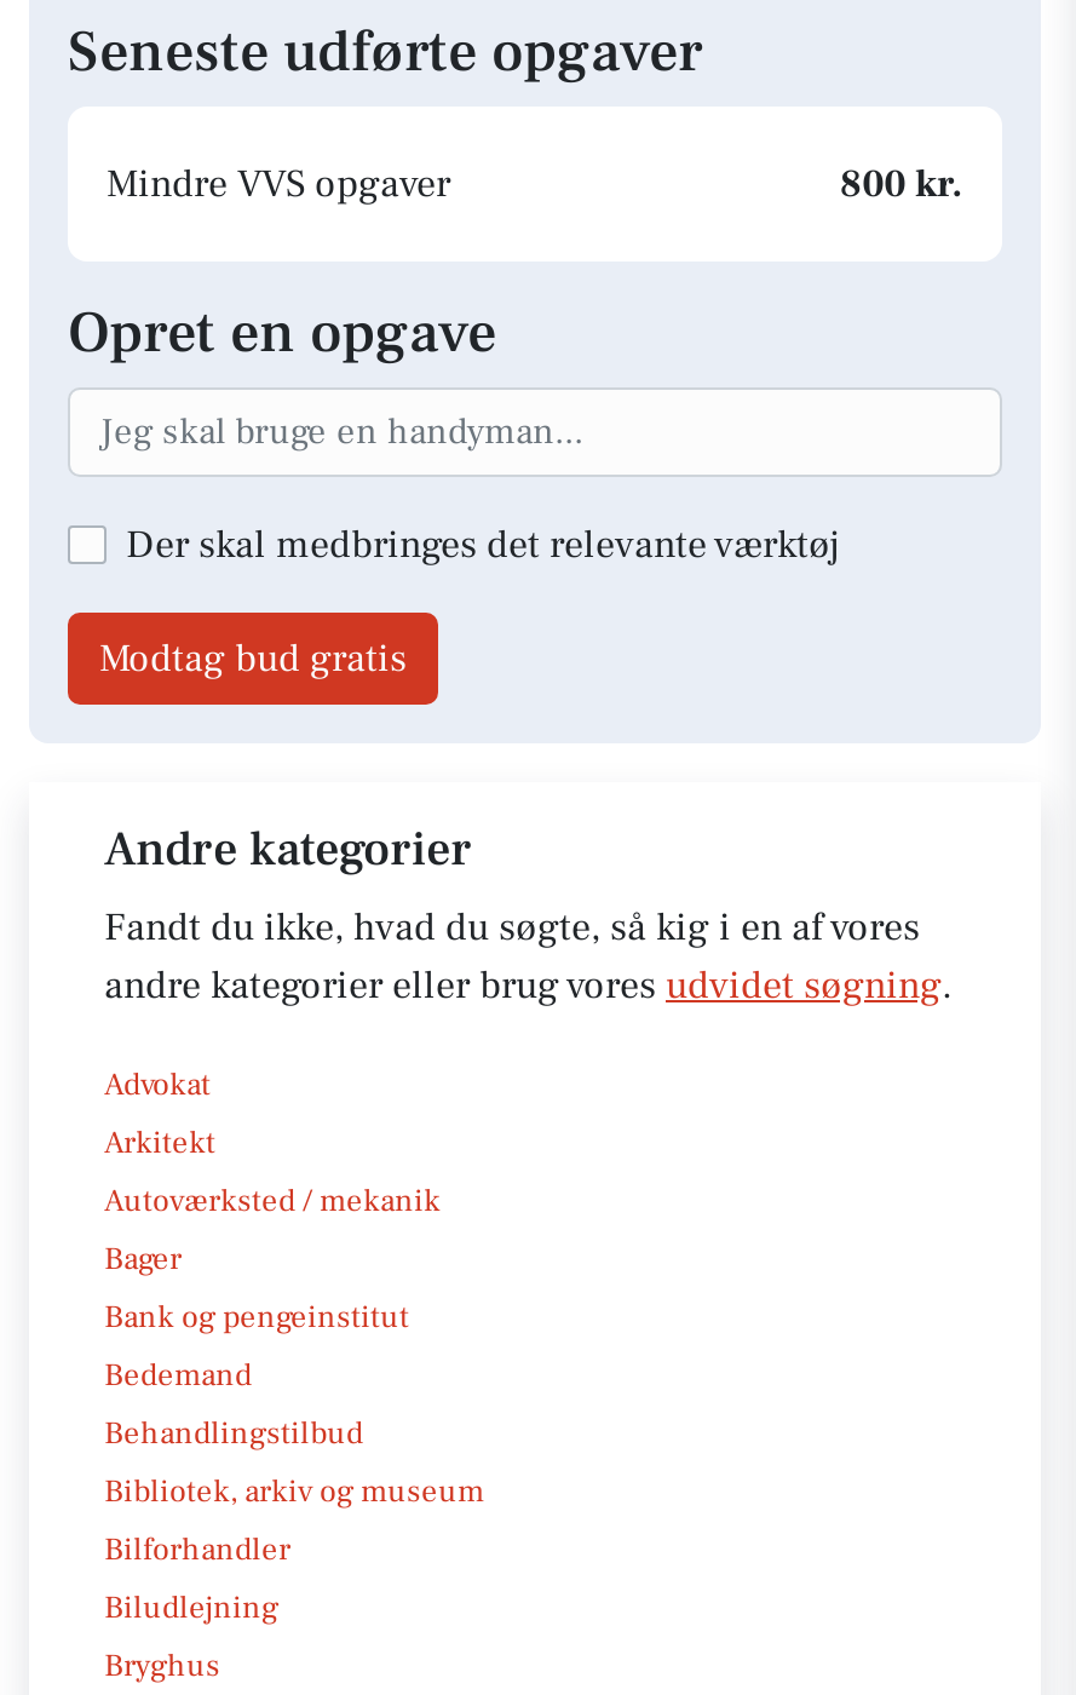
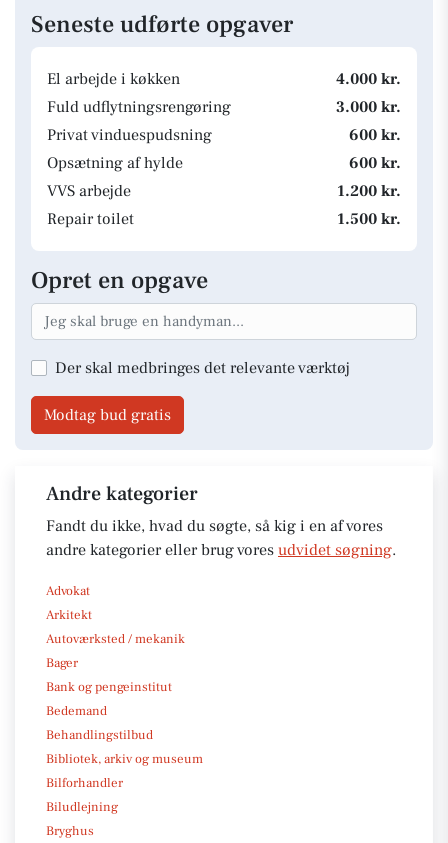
[107,160,963,208] Mindre VVS opgaver | 800 kr. -> [47,69,401,229] El arbejde i køkken | 4.000 kr. | Fuld udflytningsrengøring | 3.000 kr. | Privat vinduespudsning | 600 kr. | Opsætning af hylde | 600 kr. | VVS arbejde | 1.200 kr. | Repair toilet | 1.500 kr.

